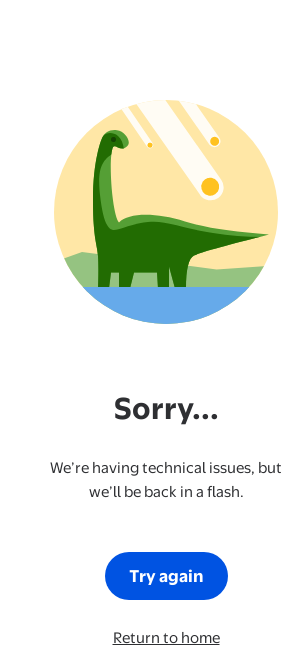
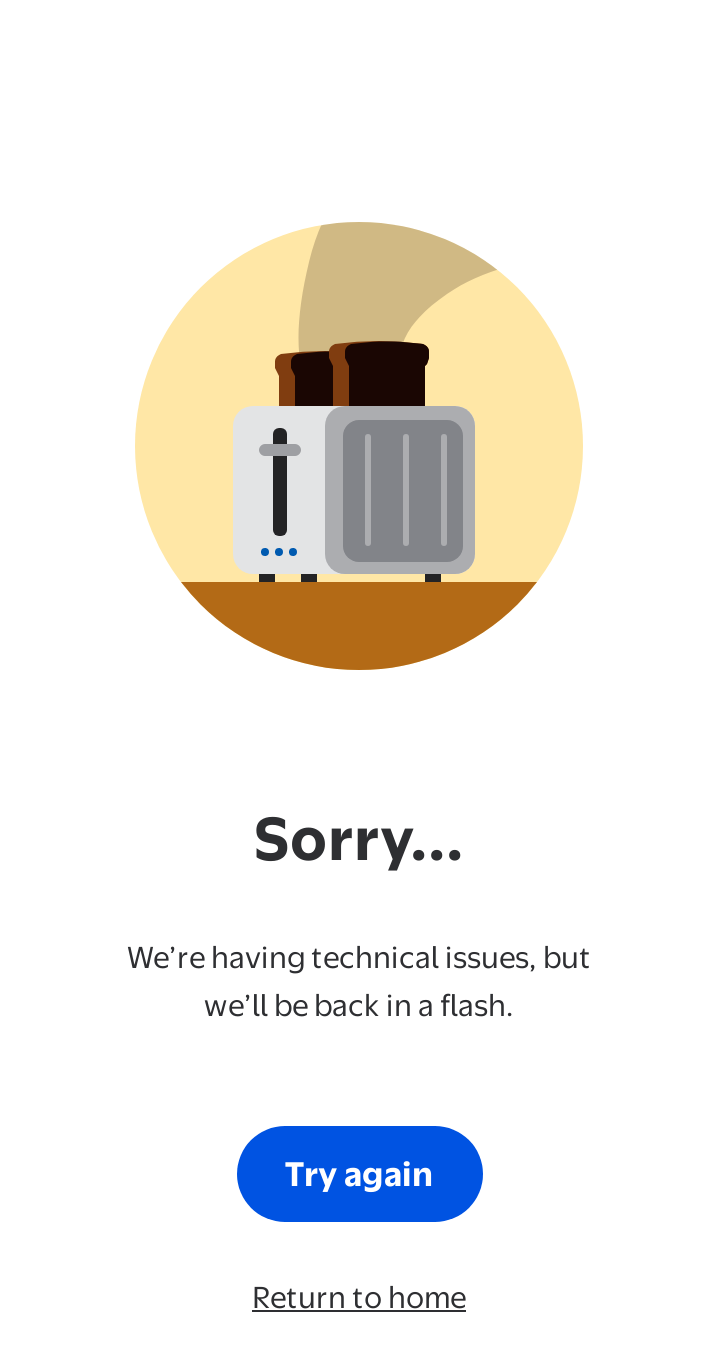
[64,101,268,325] [image] -> [157,222,557,672] [image]

